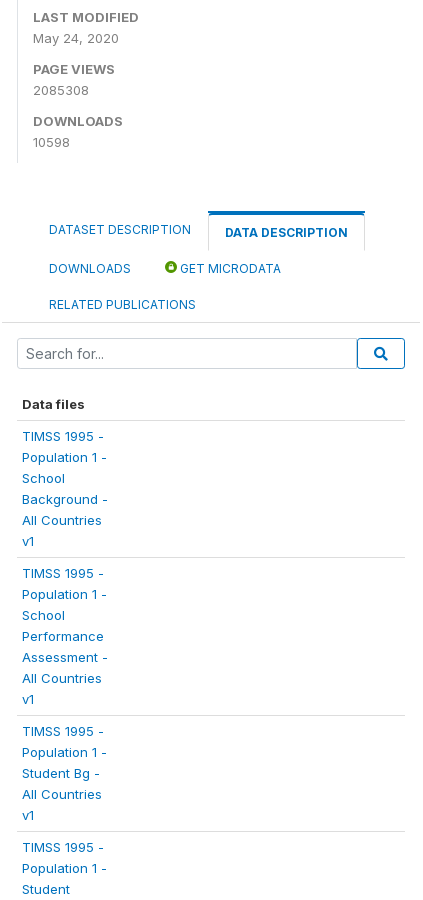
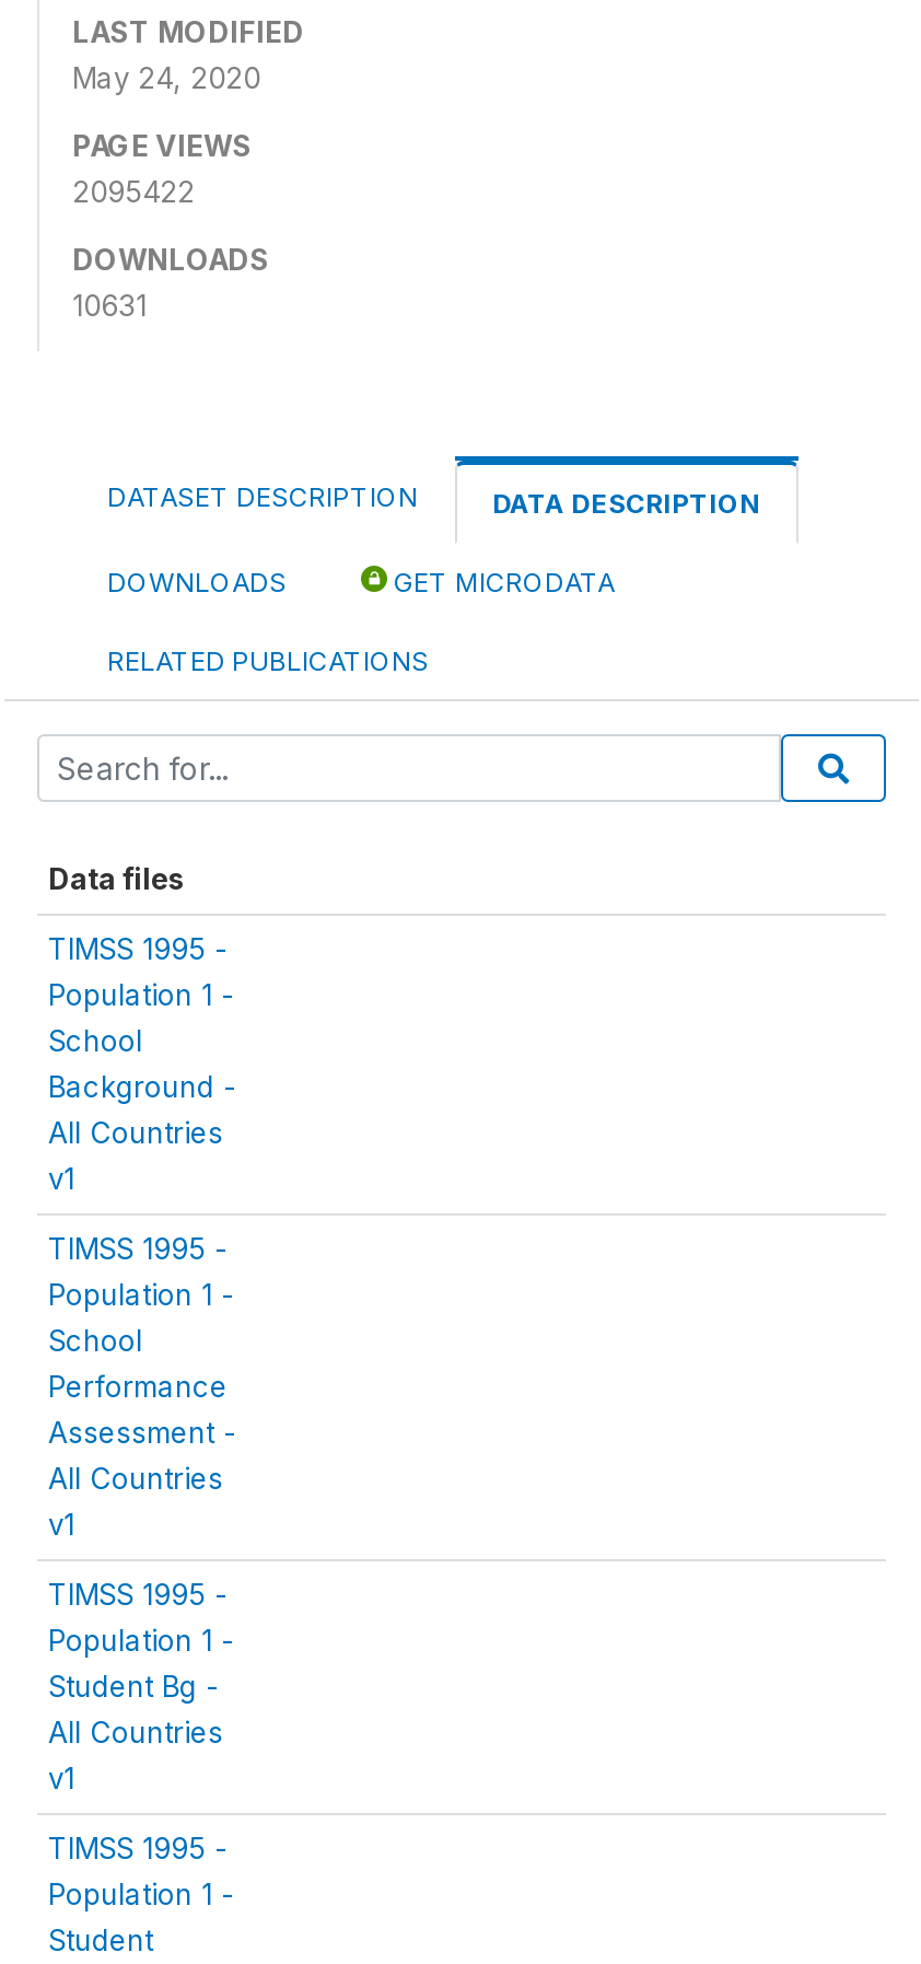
[33,82,89,98] 2085308 -> [72,174,195,209] 2095422
[33,134,70,150] 10598 -> [72,288,147,323] 10631

